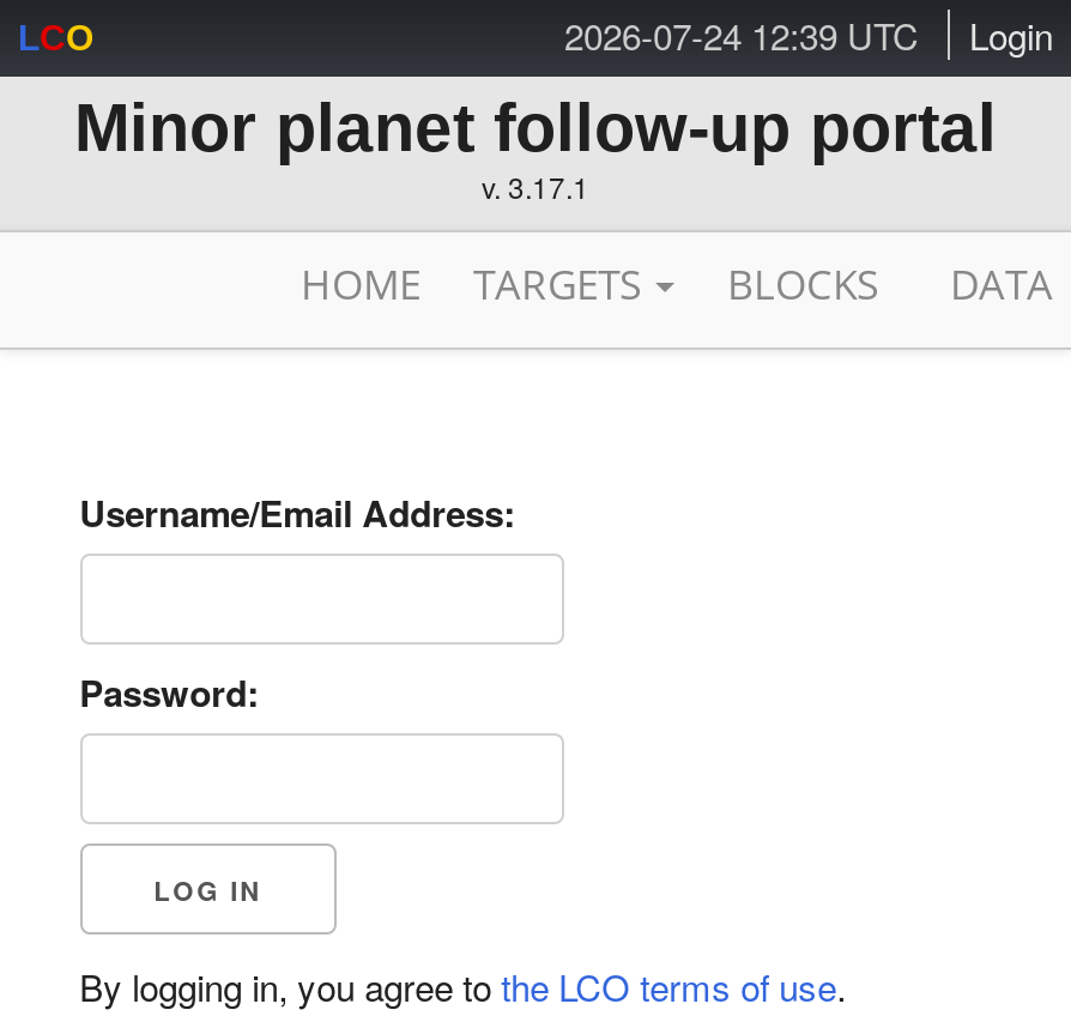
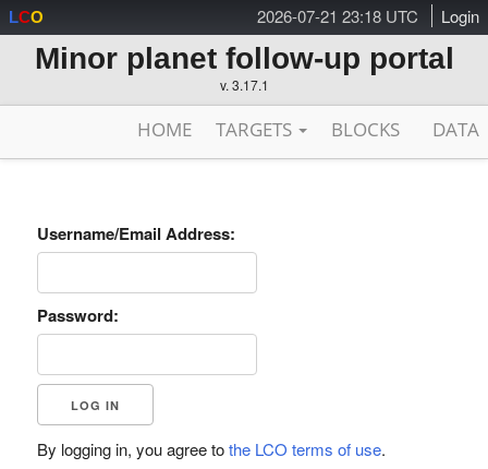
[564,10,1053,60] 2026-07-24 12:39 UTC Login -> [257,4,479,27] 2026-07-21 23:18 UTC Login

